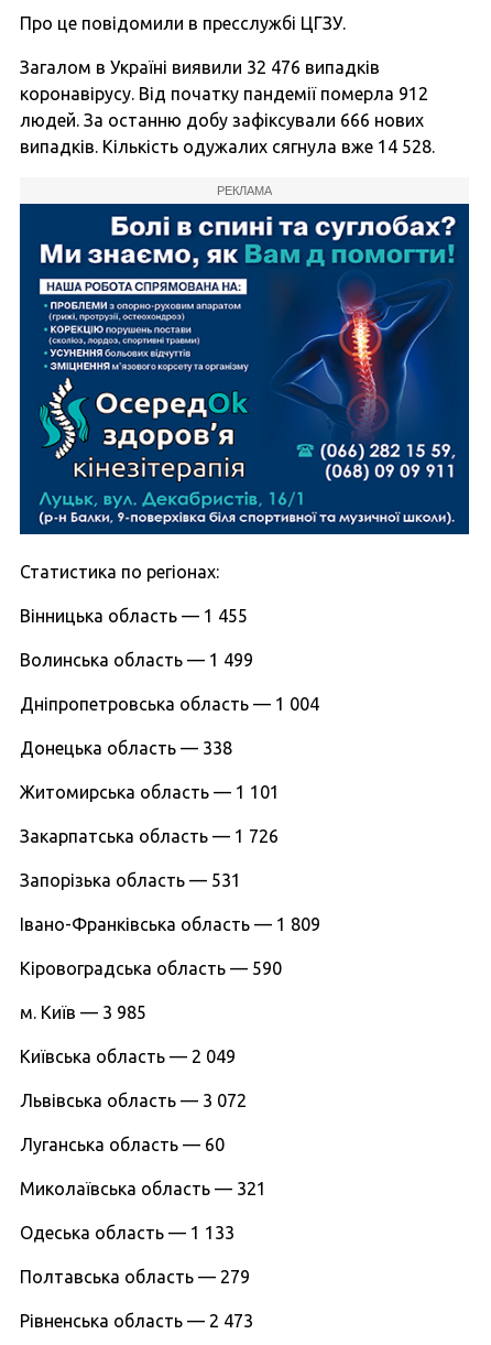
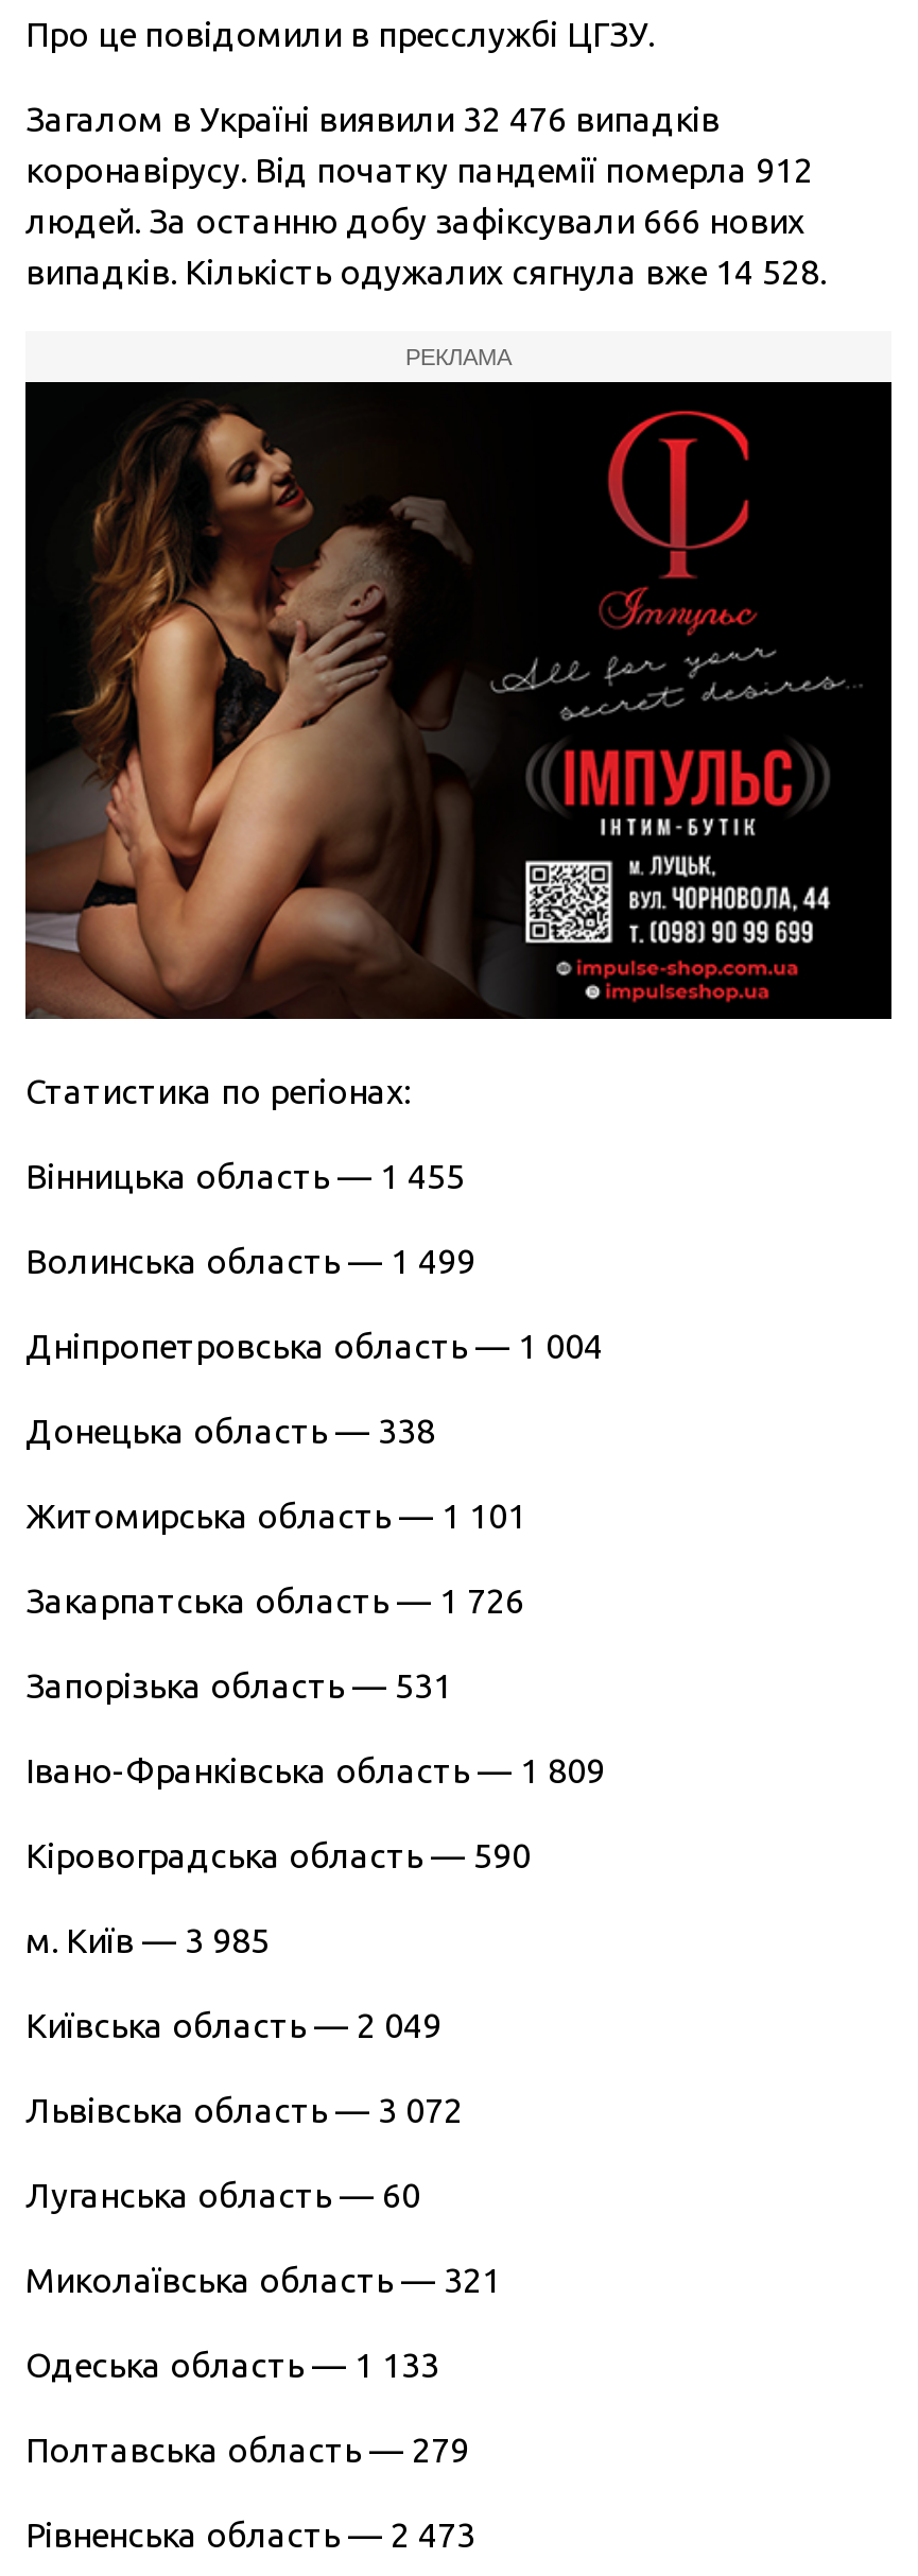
[20,203,470,535] [image] -> [23,380,894,1021] [image]

